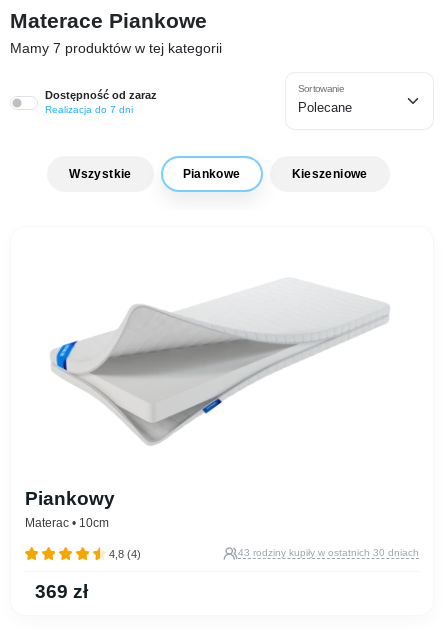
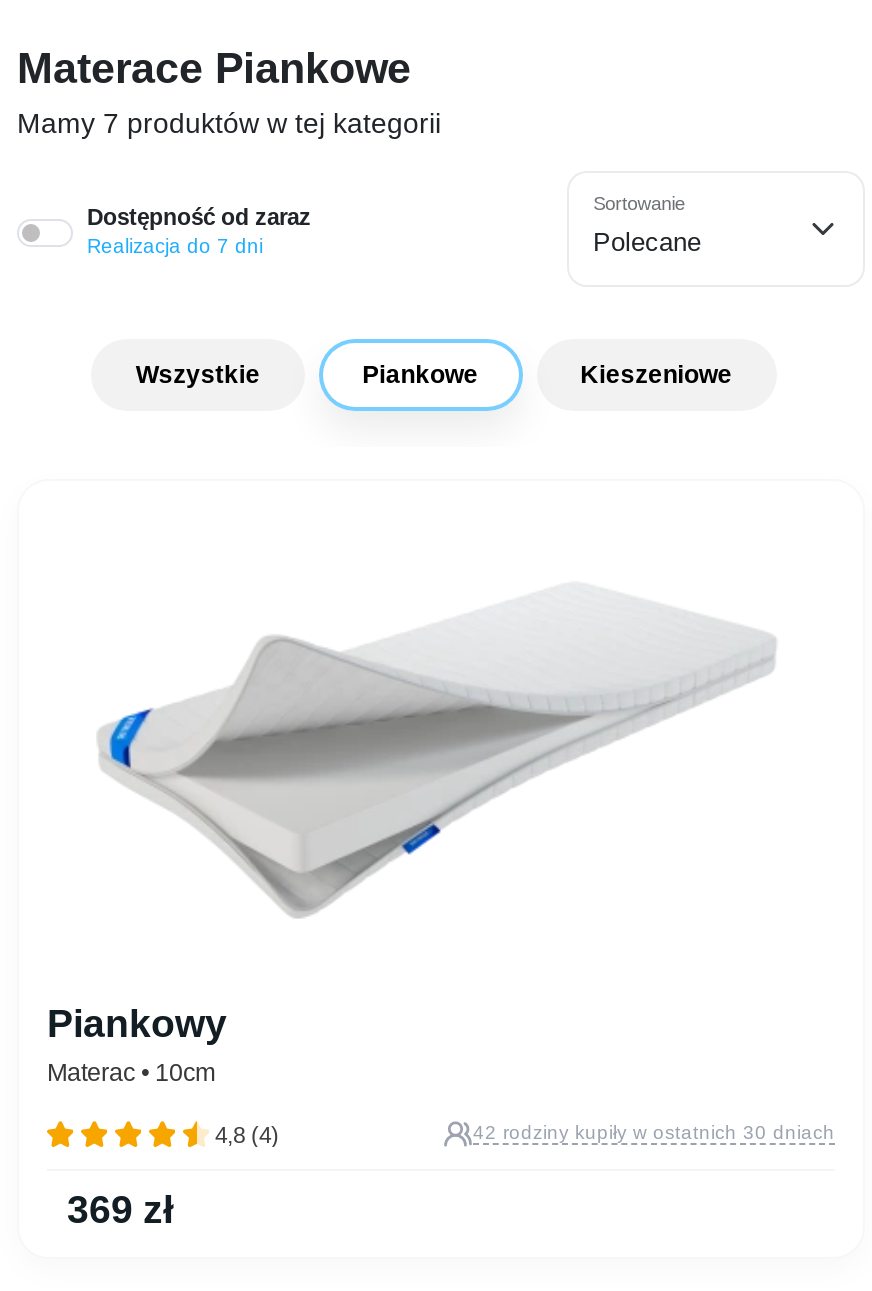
[238,547,419,558] 43 rodziny kupiły w ostatnich 30 dniach -> [473,1122,835,1144] 42 rodziny kupiły w ostatnich 30 dniach

